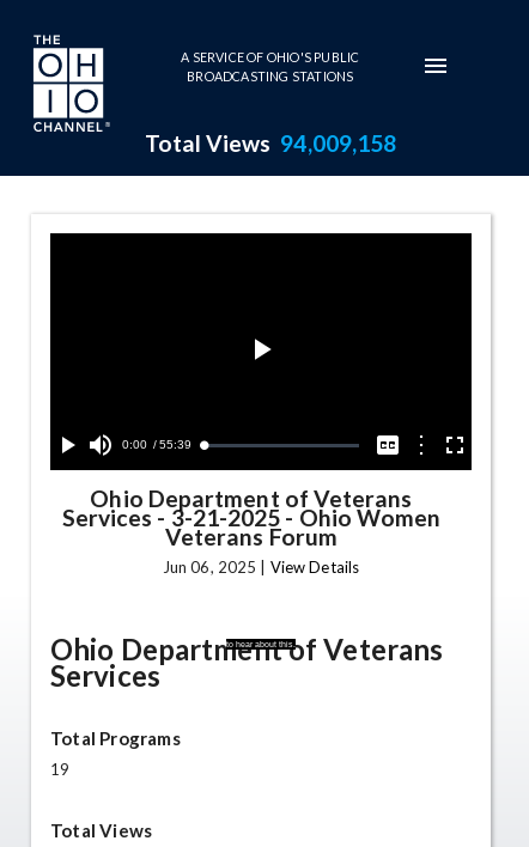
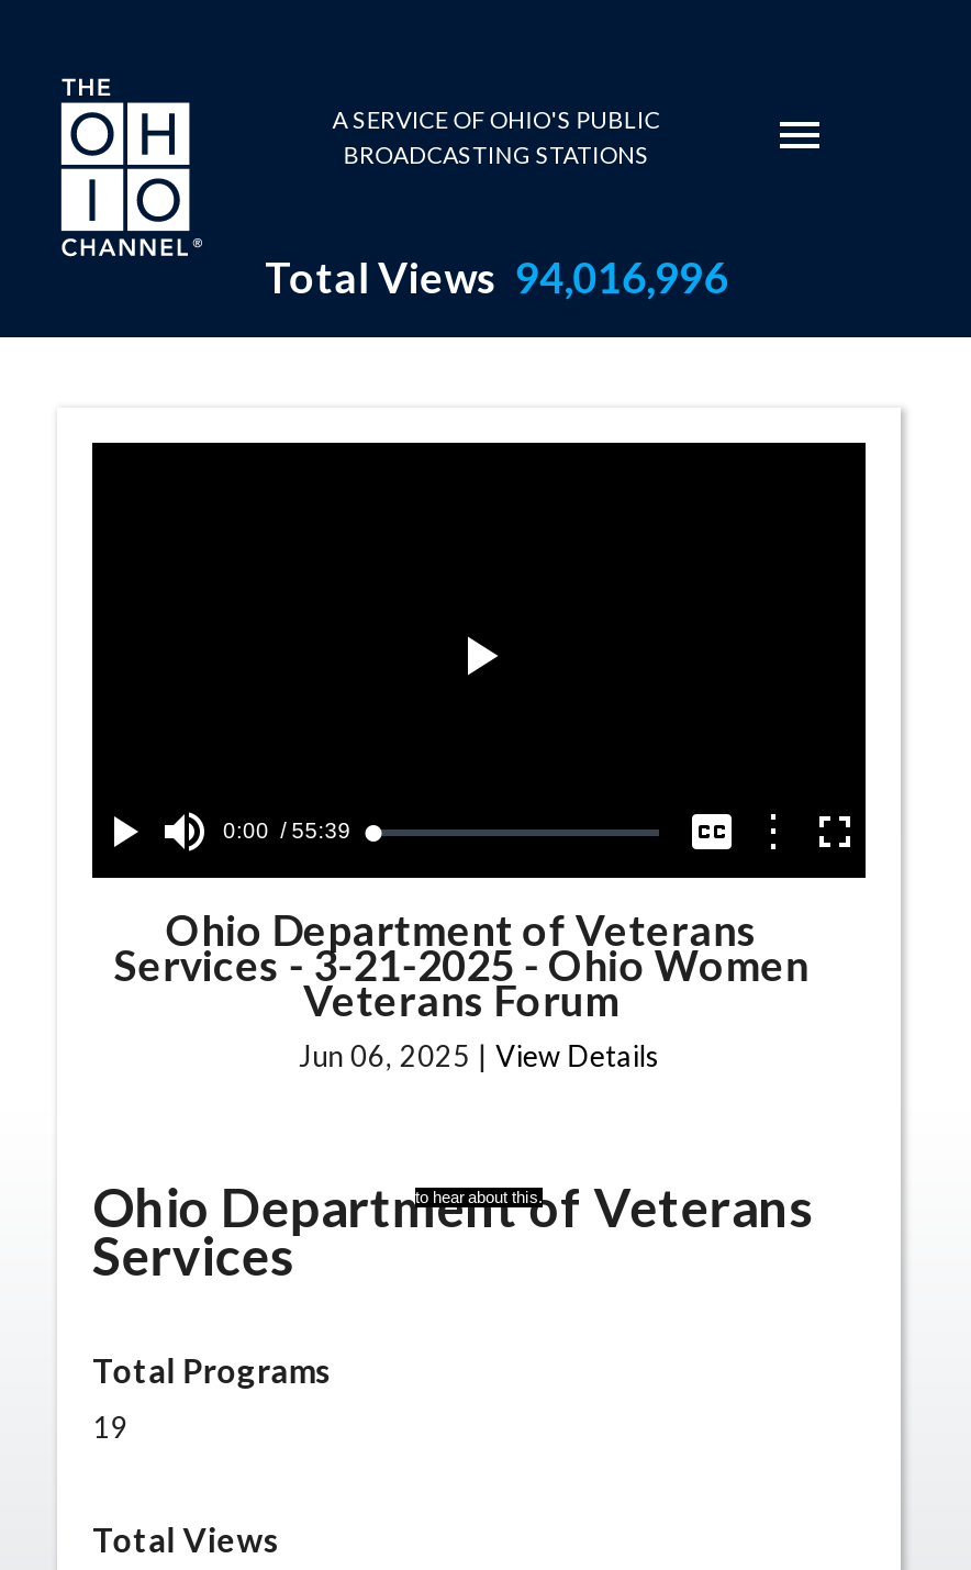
[144,129,396,157] Total Views 94,009,158 -> [265,252,728,302] Total Views 94,016,996

